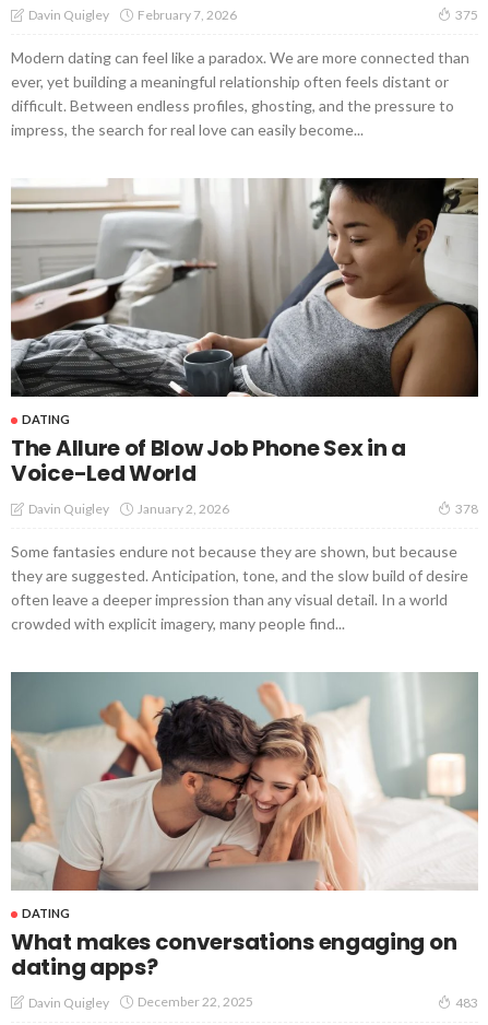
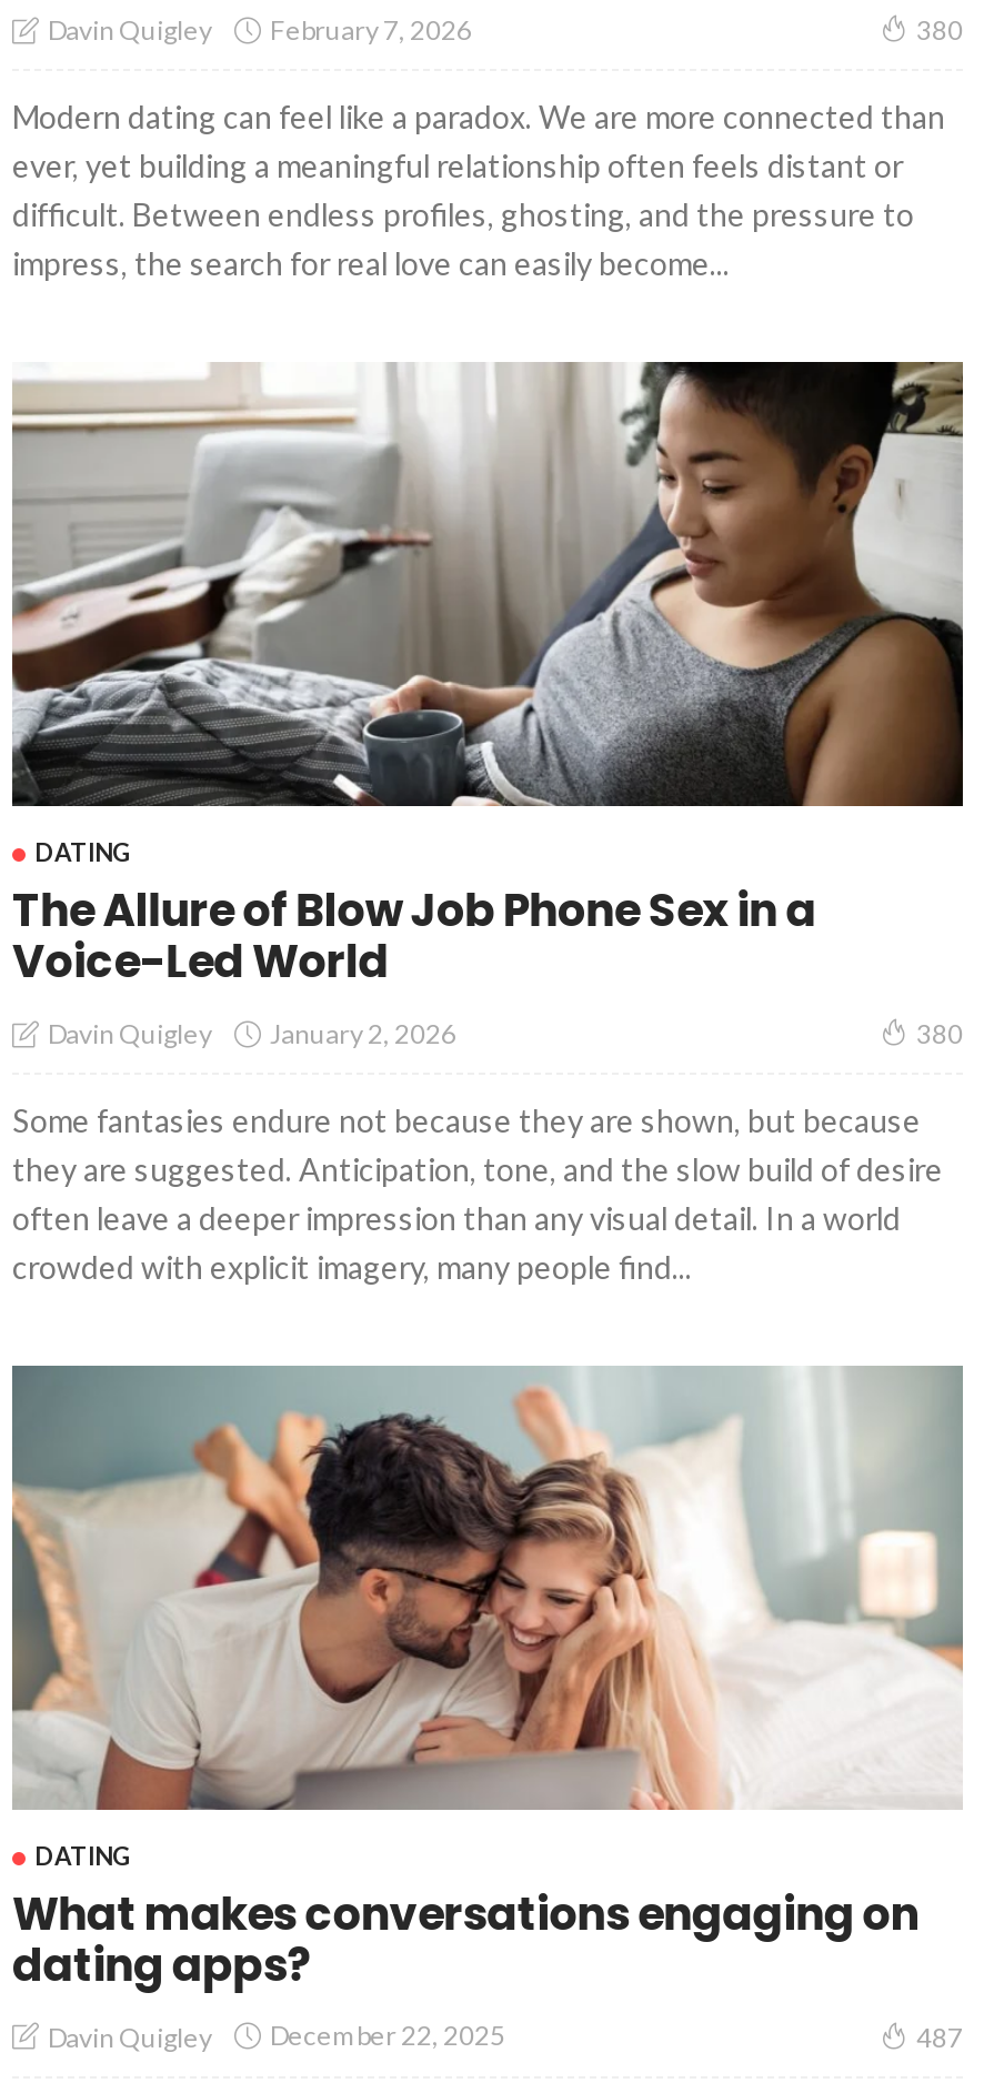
[455,7,478,23] 375 -> [916,14,963,48] 380
[455,501,478,517] 378 -> [916,1017,963,1051] 380
[455,994,478,1011] 483 -> [916,2020,963,2054] 487

